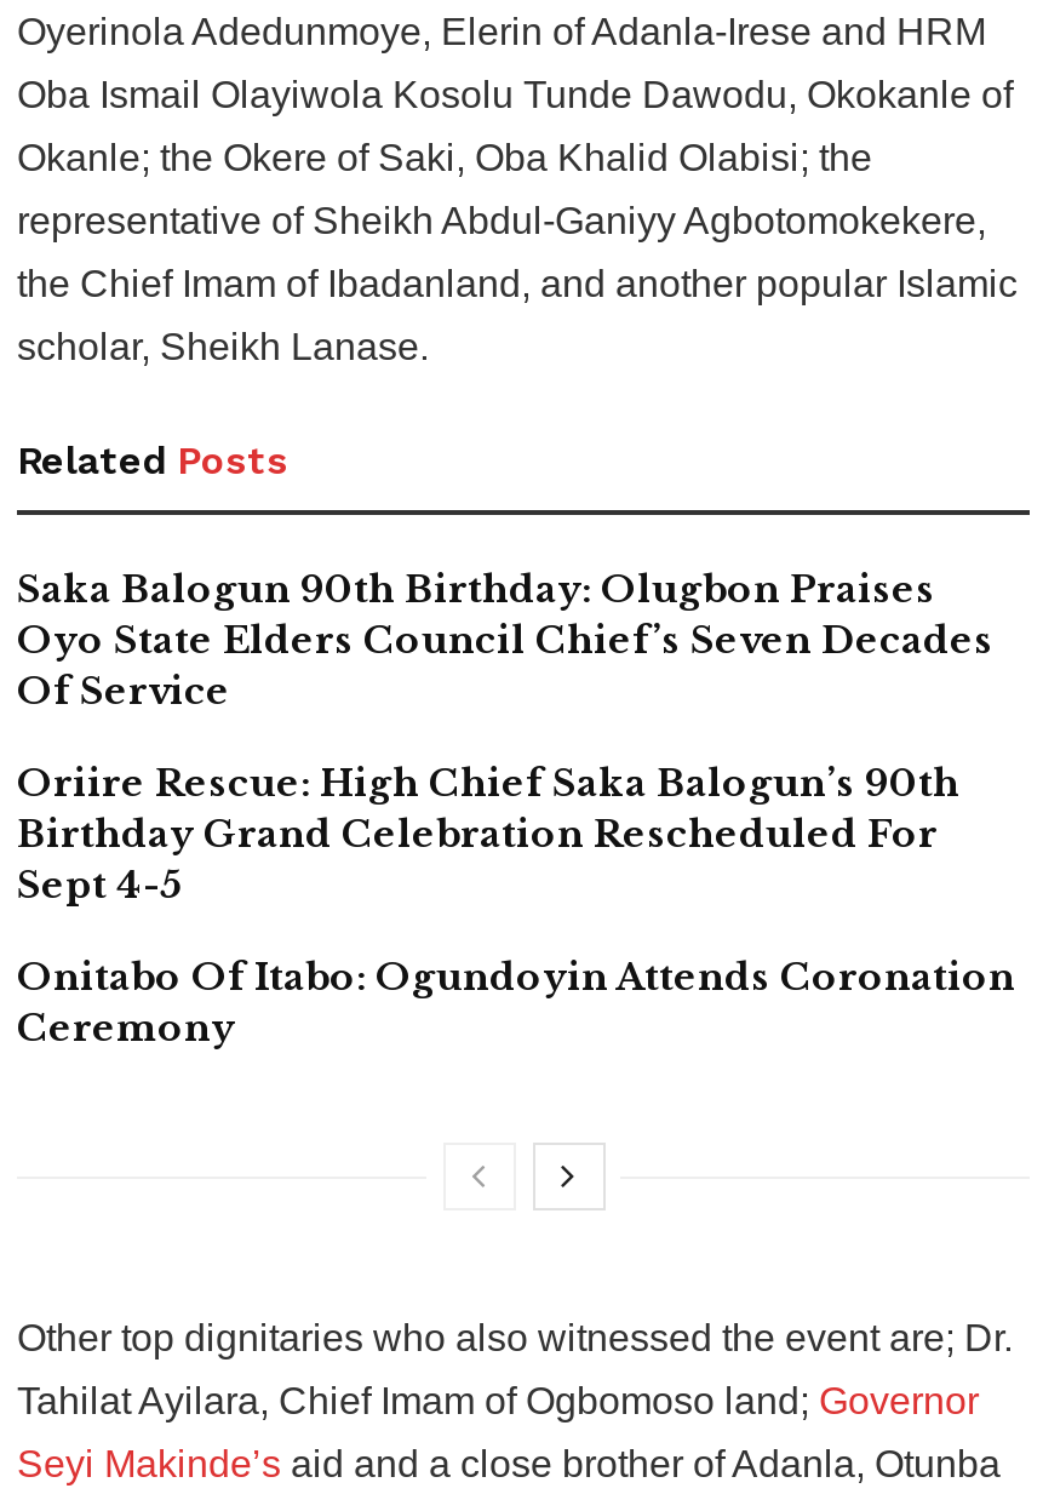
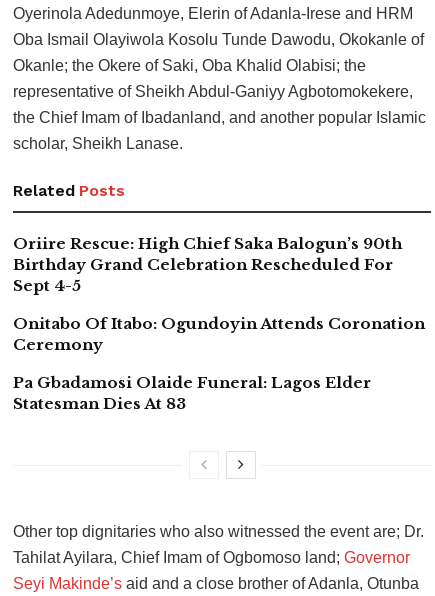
[17,565,993,713] Saka Balogun 90th Birthday: Olugbon Praises | Oyo State Elders Council Chief’s Seven Decades | Of Service -> none
moved [17,759,1015,1050] -> [13,234,425,354]: Oriire Rescue: High Chief Saka Balogun’s 90th | Birthday Grand Celebration Rescheduled For | Sept 4-5 | Onitabo Of Itabo: Ogundoyin Attends Coronation | Ceremony
none -> [13,373,371,413] Pa Gbadamosi Olaide Funeral: Lagos Elder | Statesman Dies At 83

